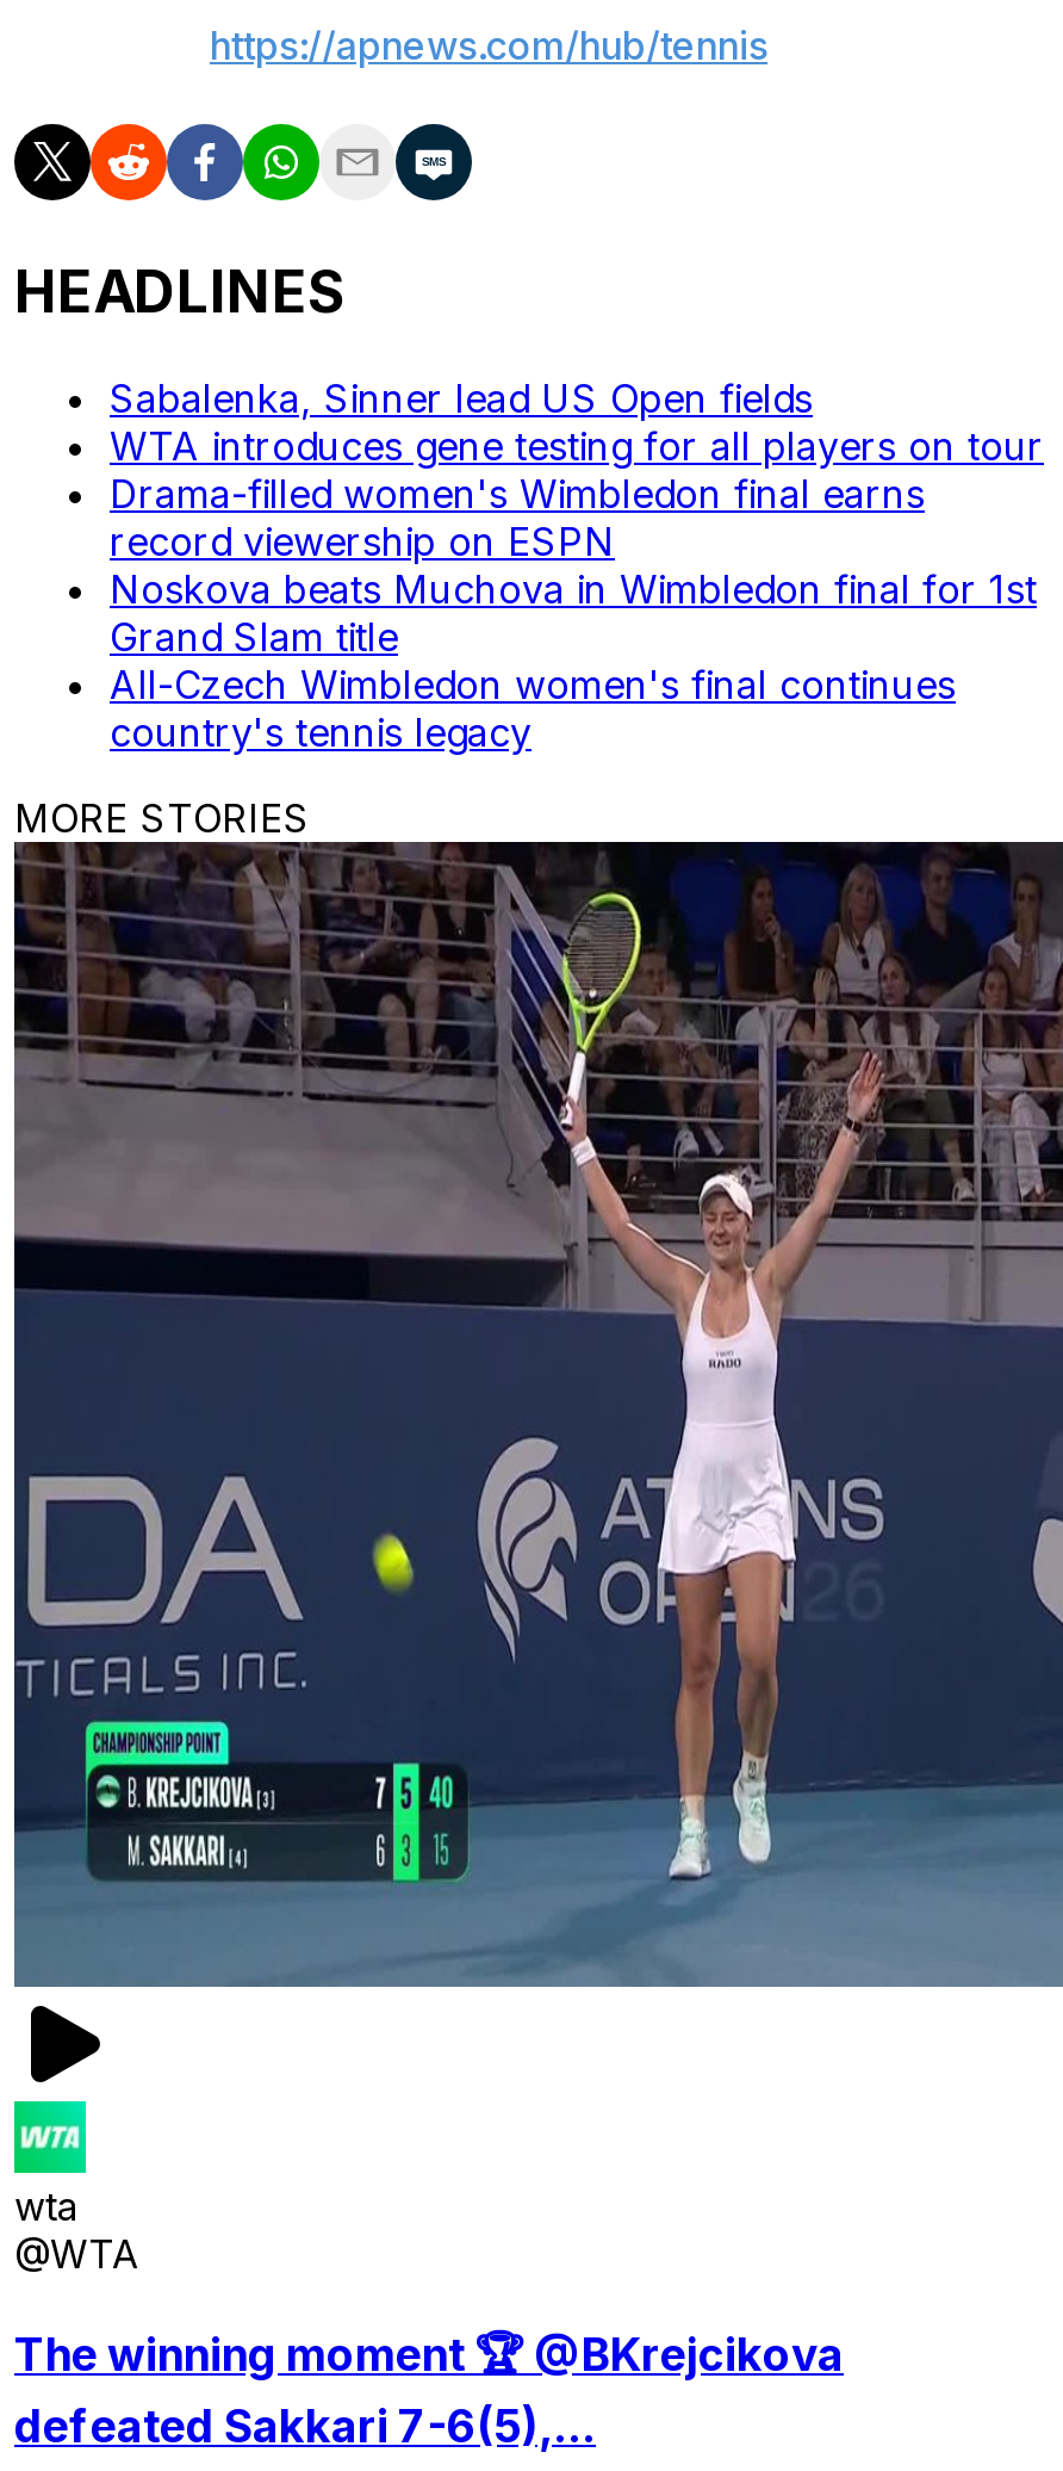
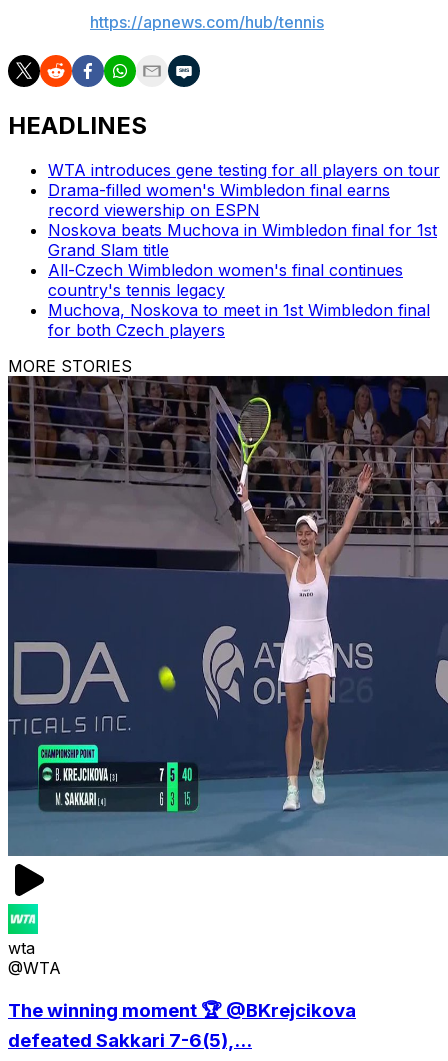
[110,375,813,422] Sabalenka, Sinner lead US Open fields -> none
moved [110,422,1044,756] -> [48,160,440,300]: WTA introduces gene testing for all players on tour | Drama-filled women's Wimbledon final earns | record viewership on ESPN | Noskova beats Muchova in Wimbledon final for 1st | Grand Slam title | All-Czech Wimbledon women's final continues | country's tennis legacy
none -> [48,300,430,340] Muchova, Noskova to meet in 1st Wimbledon final | for both Czech players

